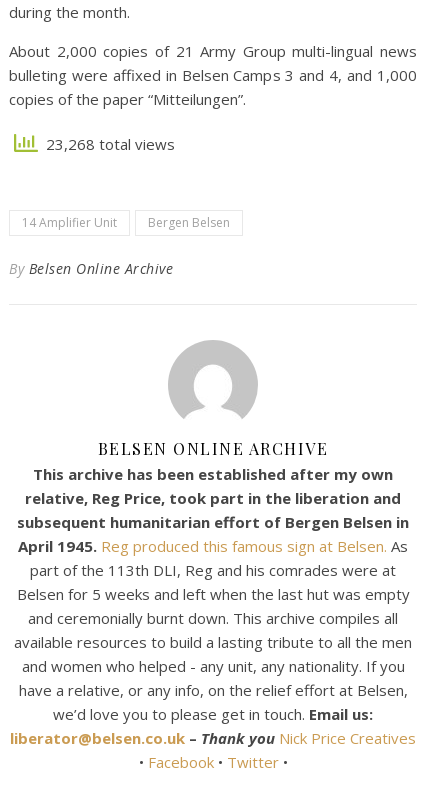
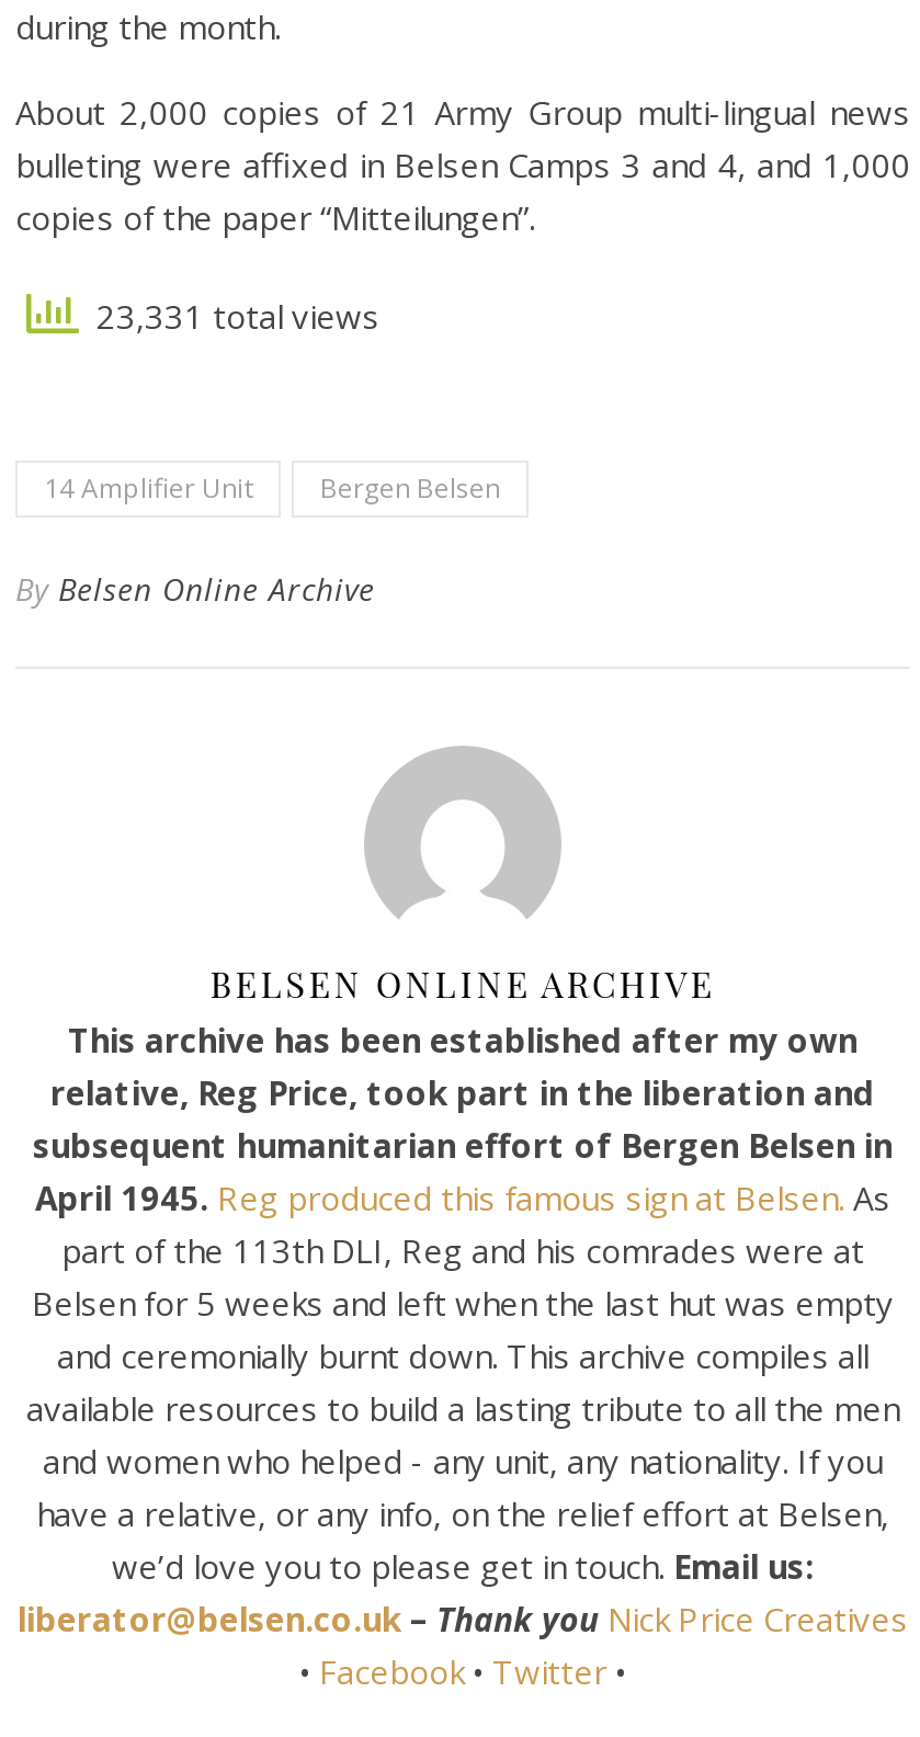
[38,134,175,154] 23,268 total views -> [79,295,379,339] 23,331 total views

